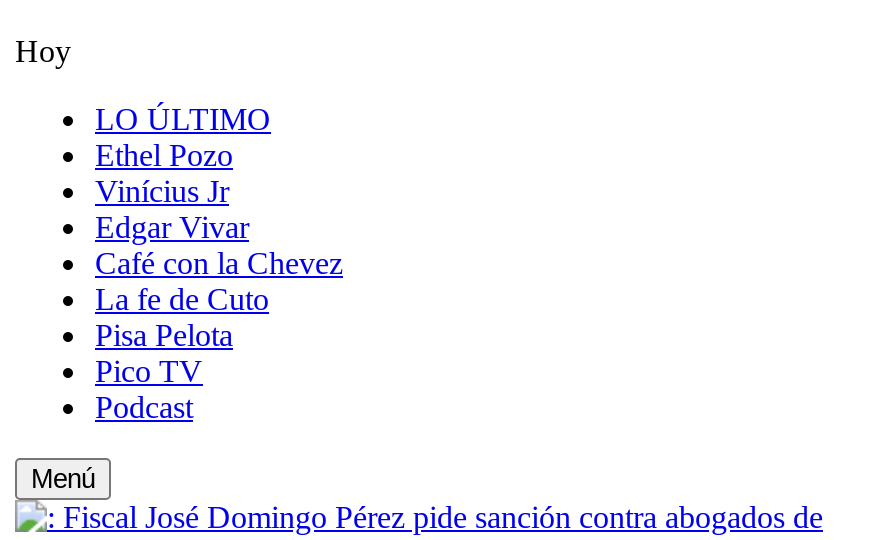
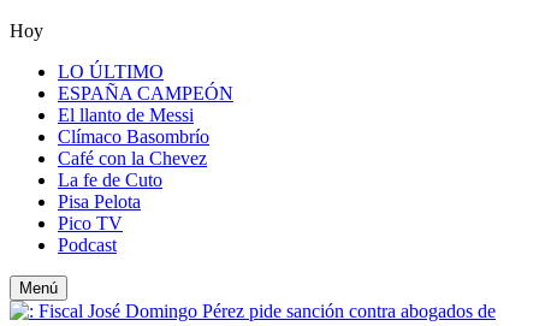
[95,138,249,244] Ethel Pozo | Vinícius Jr | Edgar Vivar -> [58,83,233,147] ESPAÑA CAMPEÓN | El llanto de Messi | Clímaco Basombrío

